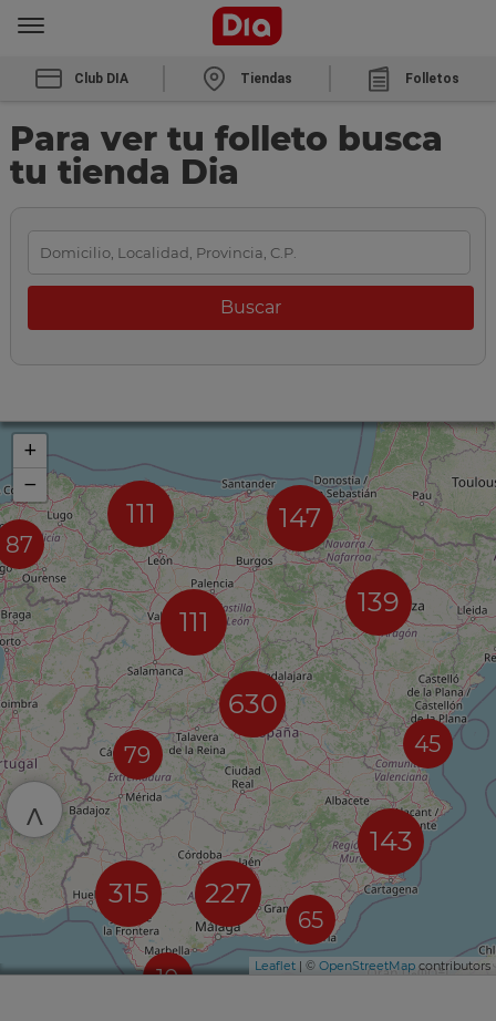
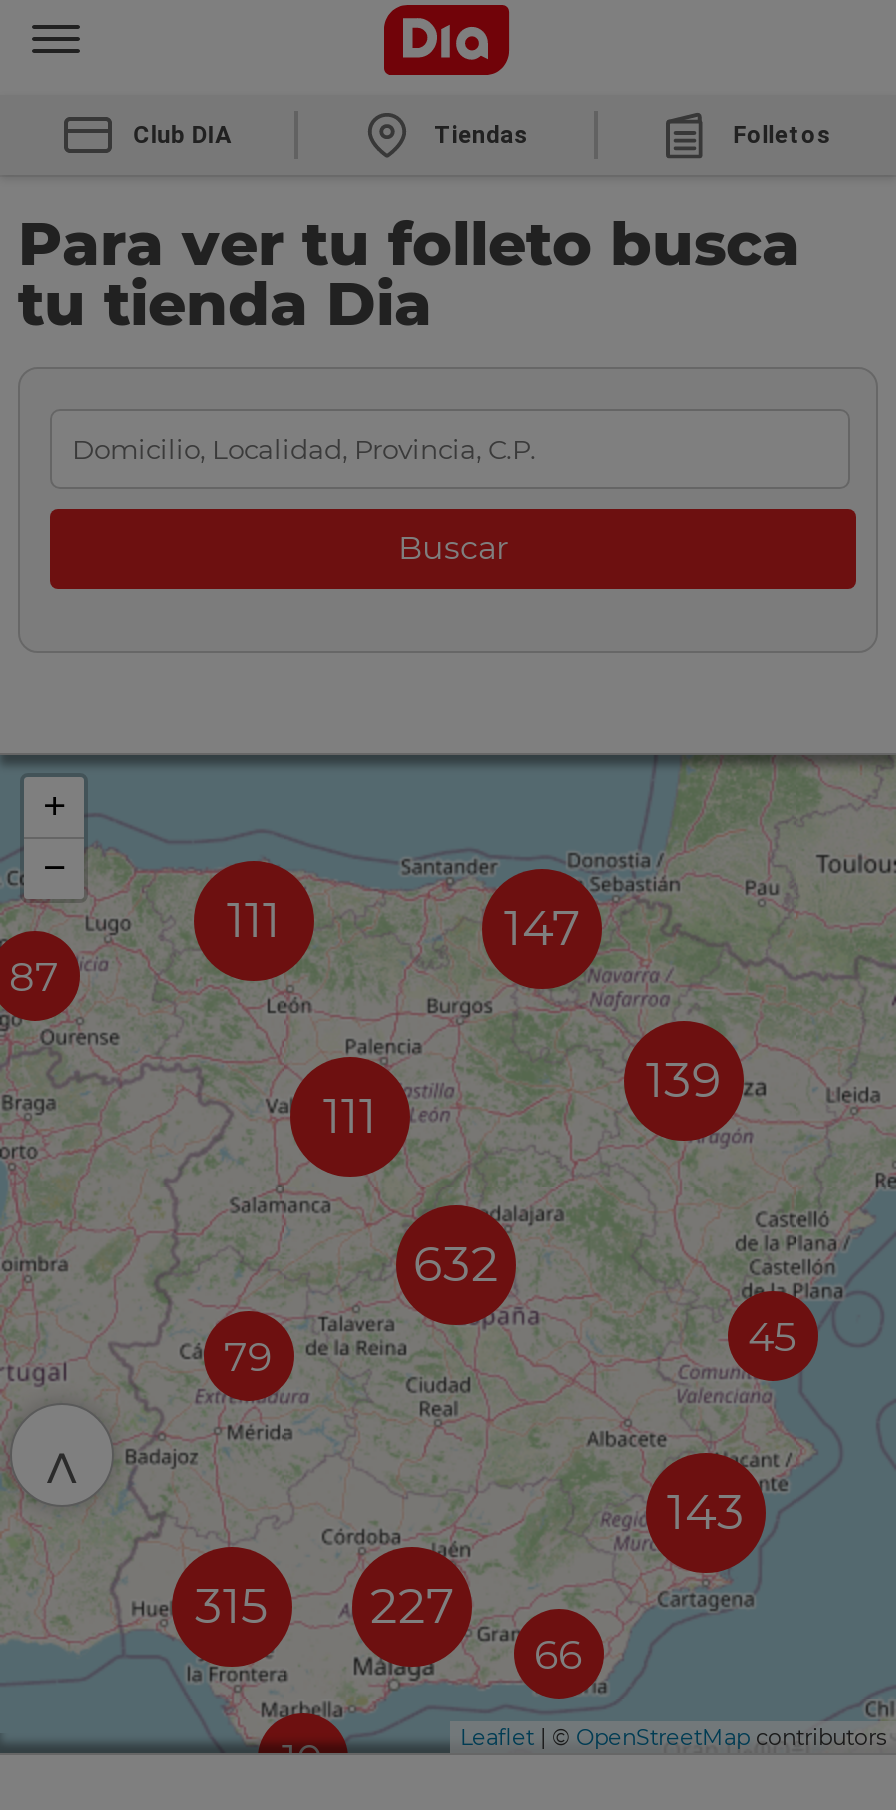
[228,688,277,720] 630 -> [413,1235,499,1293] 632
[297,907,323,934] 65 -> [534,1631,582,1679] 66

